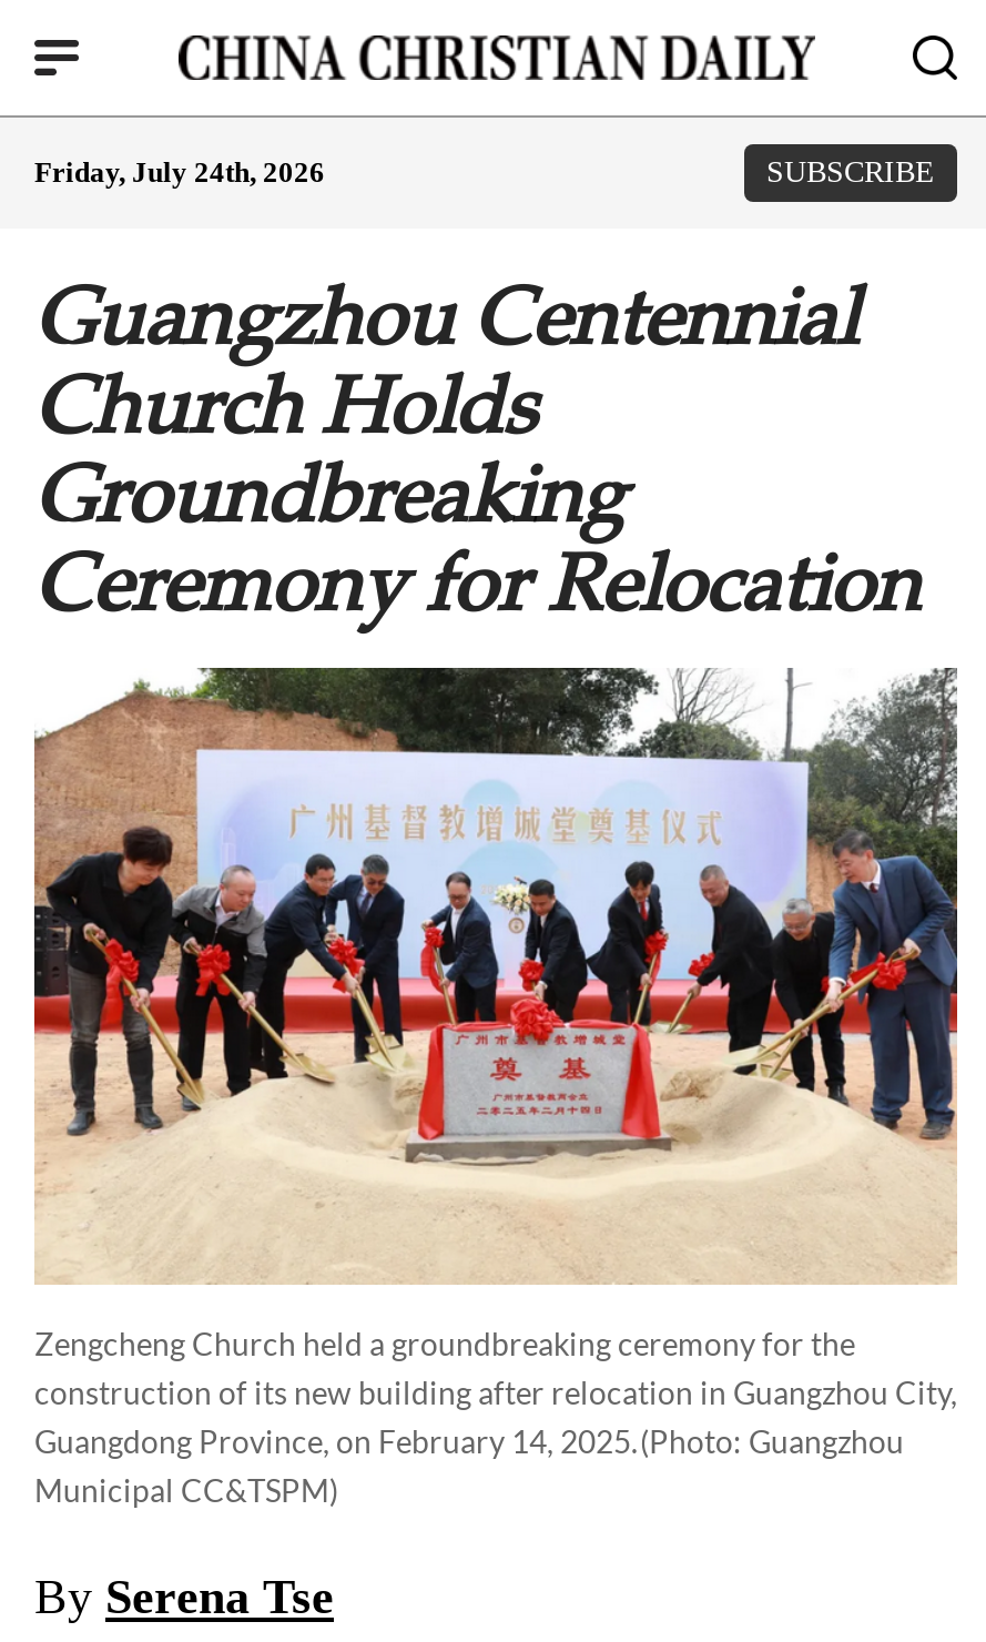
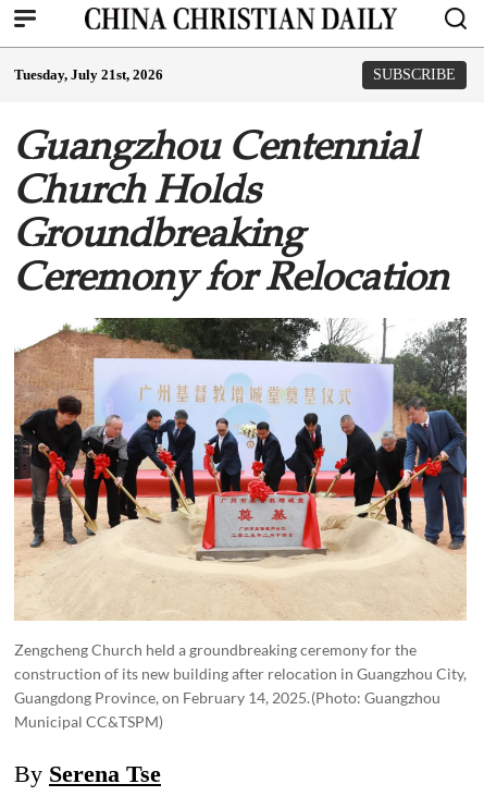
[34,155,325,189] Friday, July 24th, 2026 -> [14,66,163,83] Tuesday, July 21st, 2026

